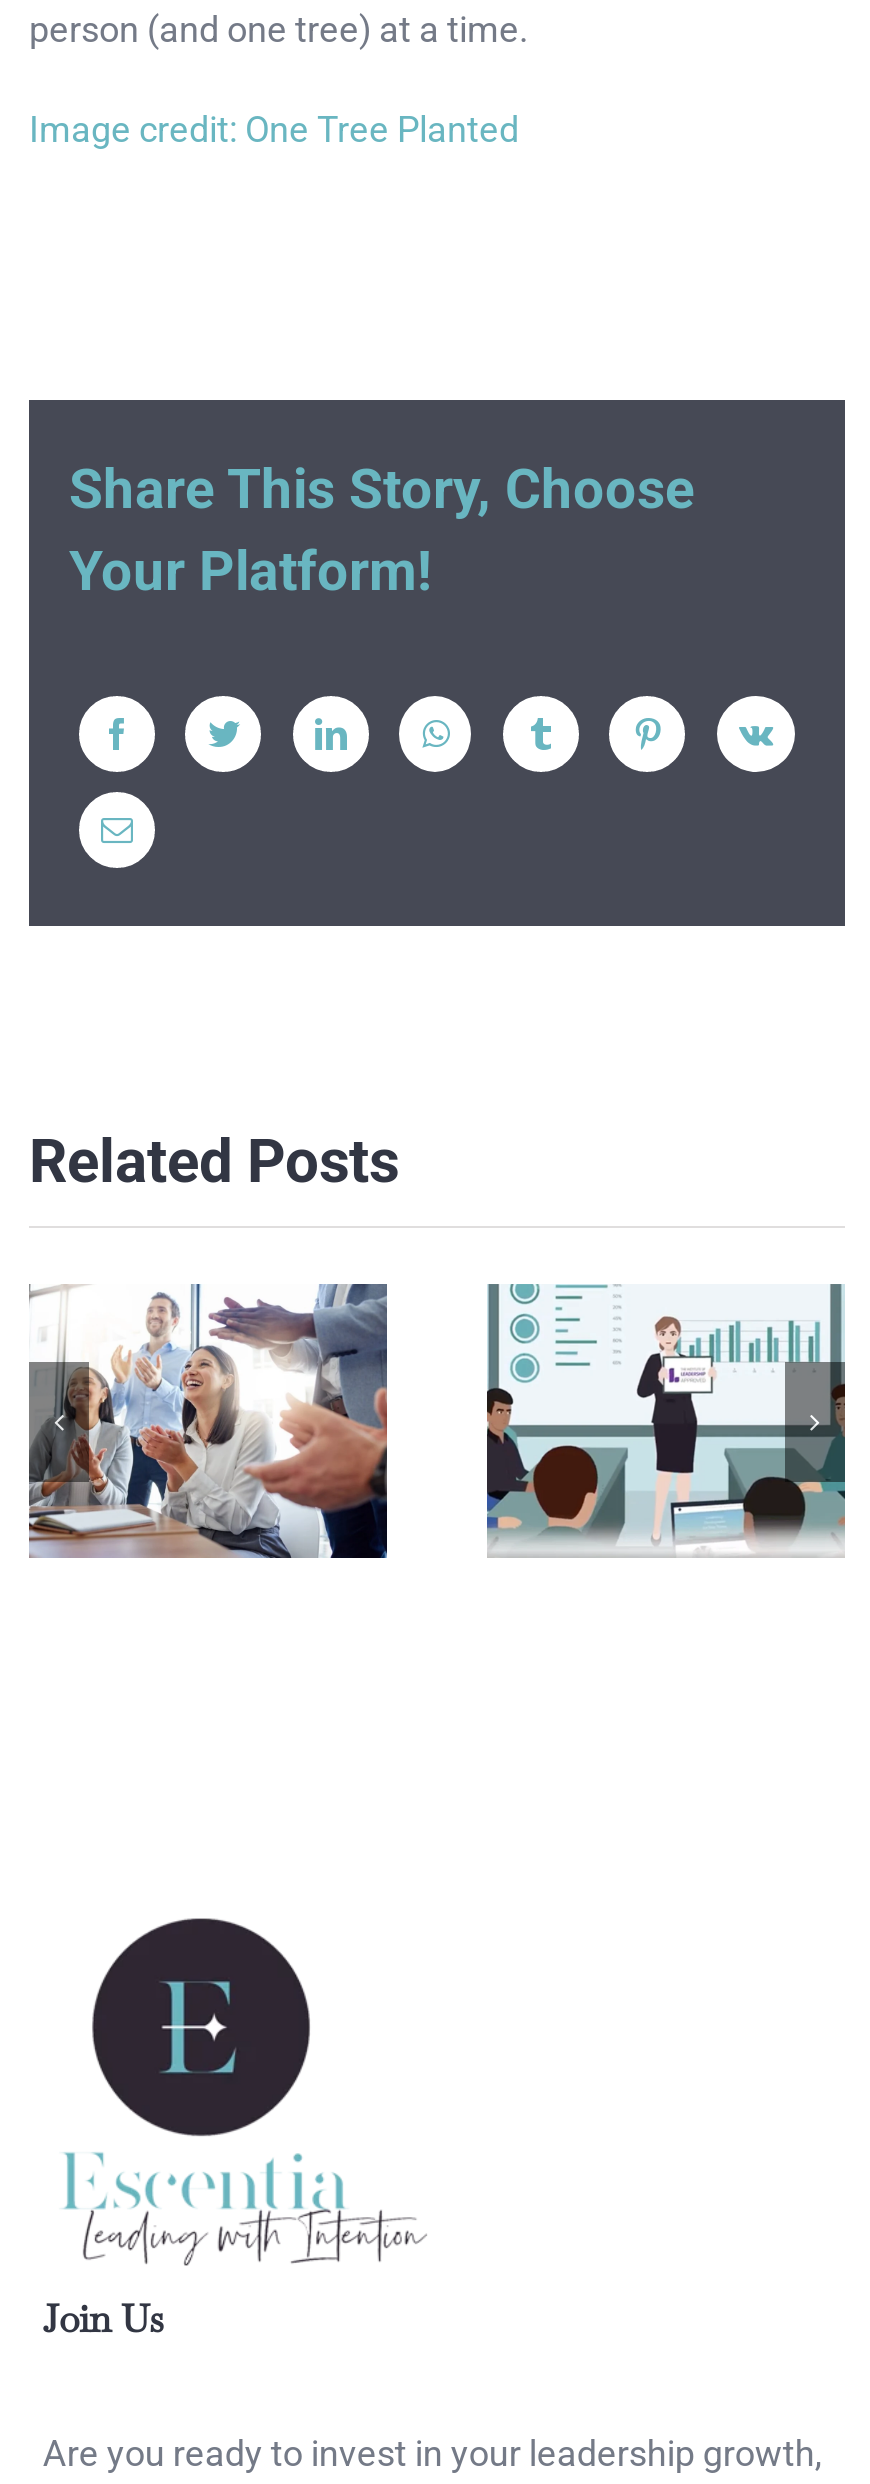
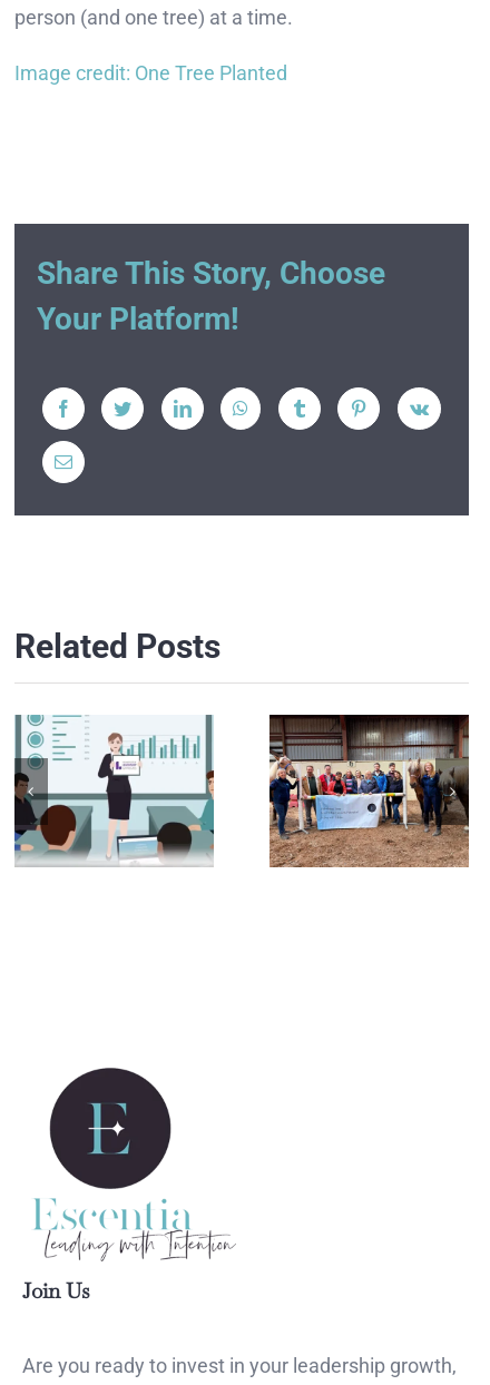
[27,1281,389,1561] [image] -> [13,714,215,868] [image]
[485,1283,845,1557] [image] -> [268,714,470,867] [image]

